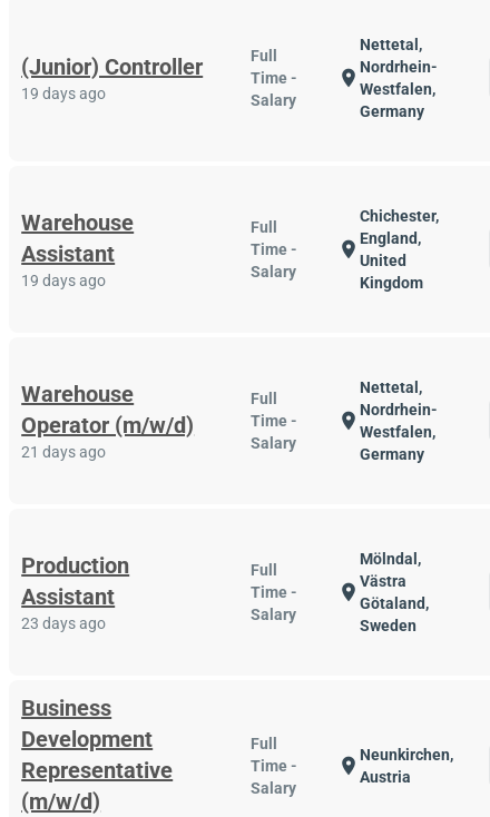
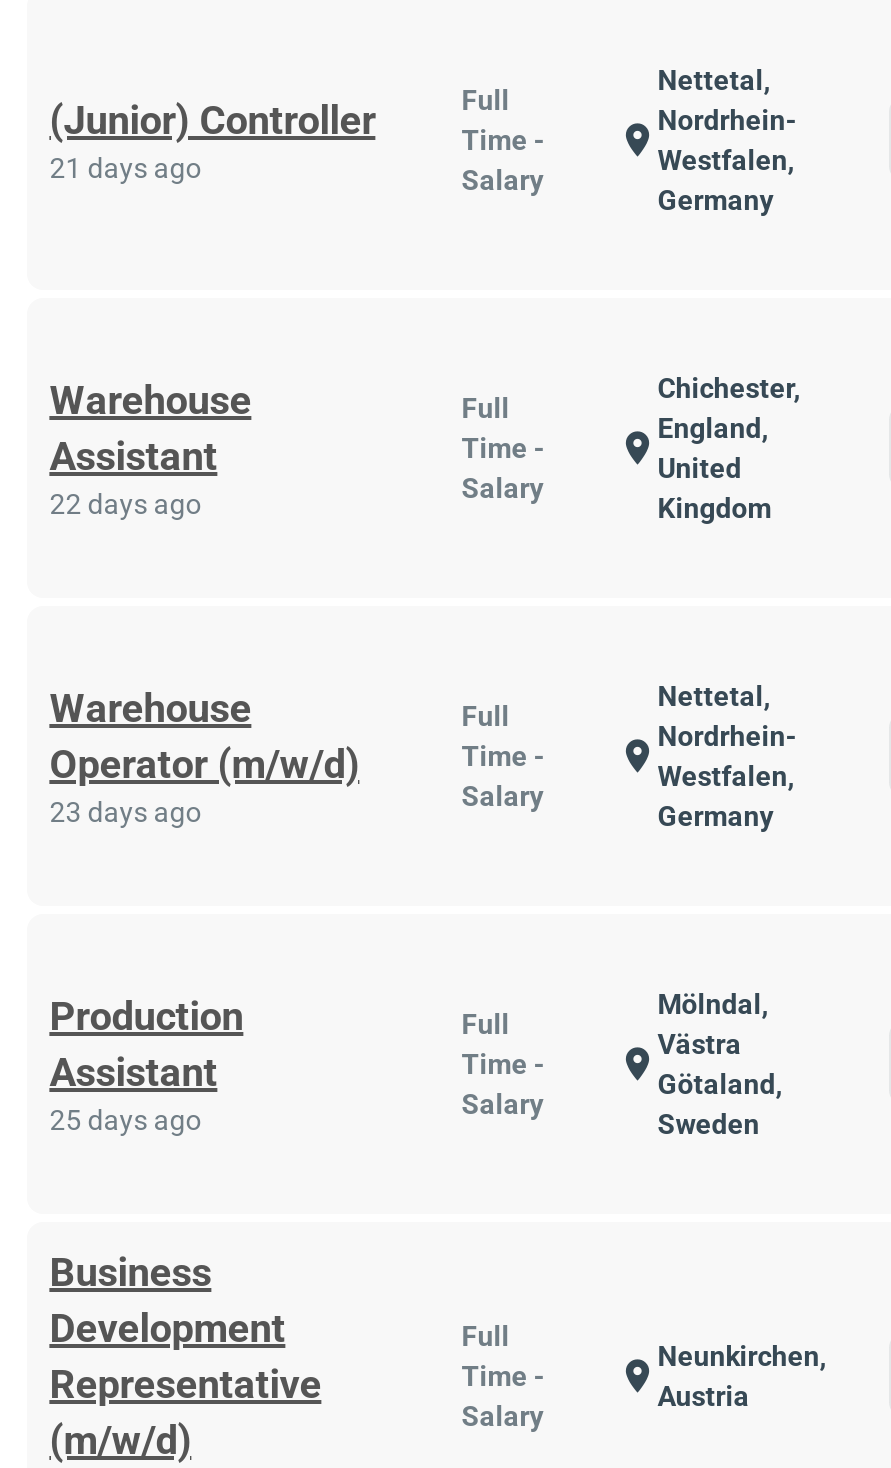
[21,85,106,102] 19 days ago -> [49,152,201,184] 21 days ago
[21,272,106,289] 19 days ago -> [49,488,201,520] 22 days ago
[21,443,106,461] 21 days ago -> [49,796,201,828] 23 days ago
[21,614,106,632] 23 days ago -> [49,1104,201,1136] 25 days ago

